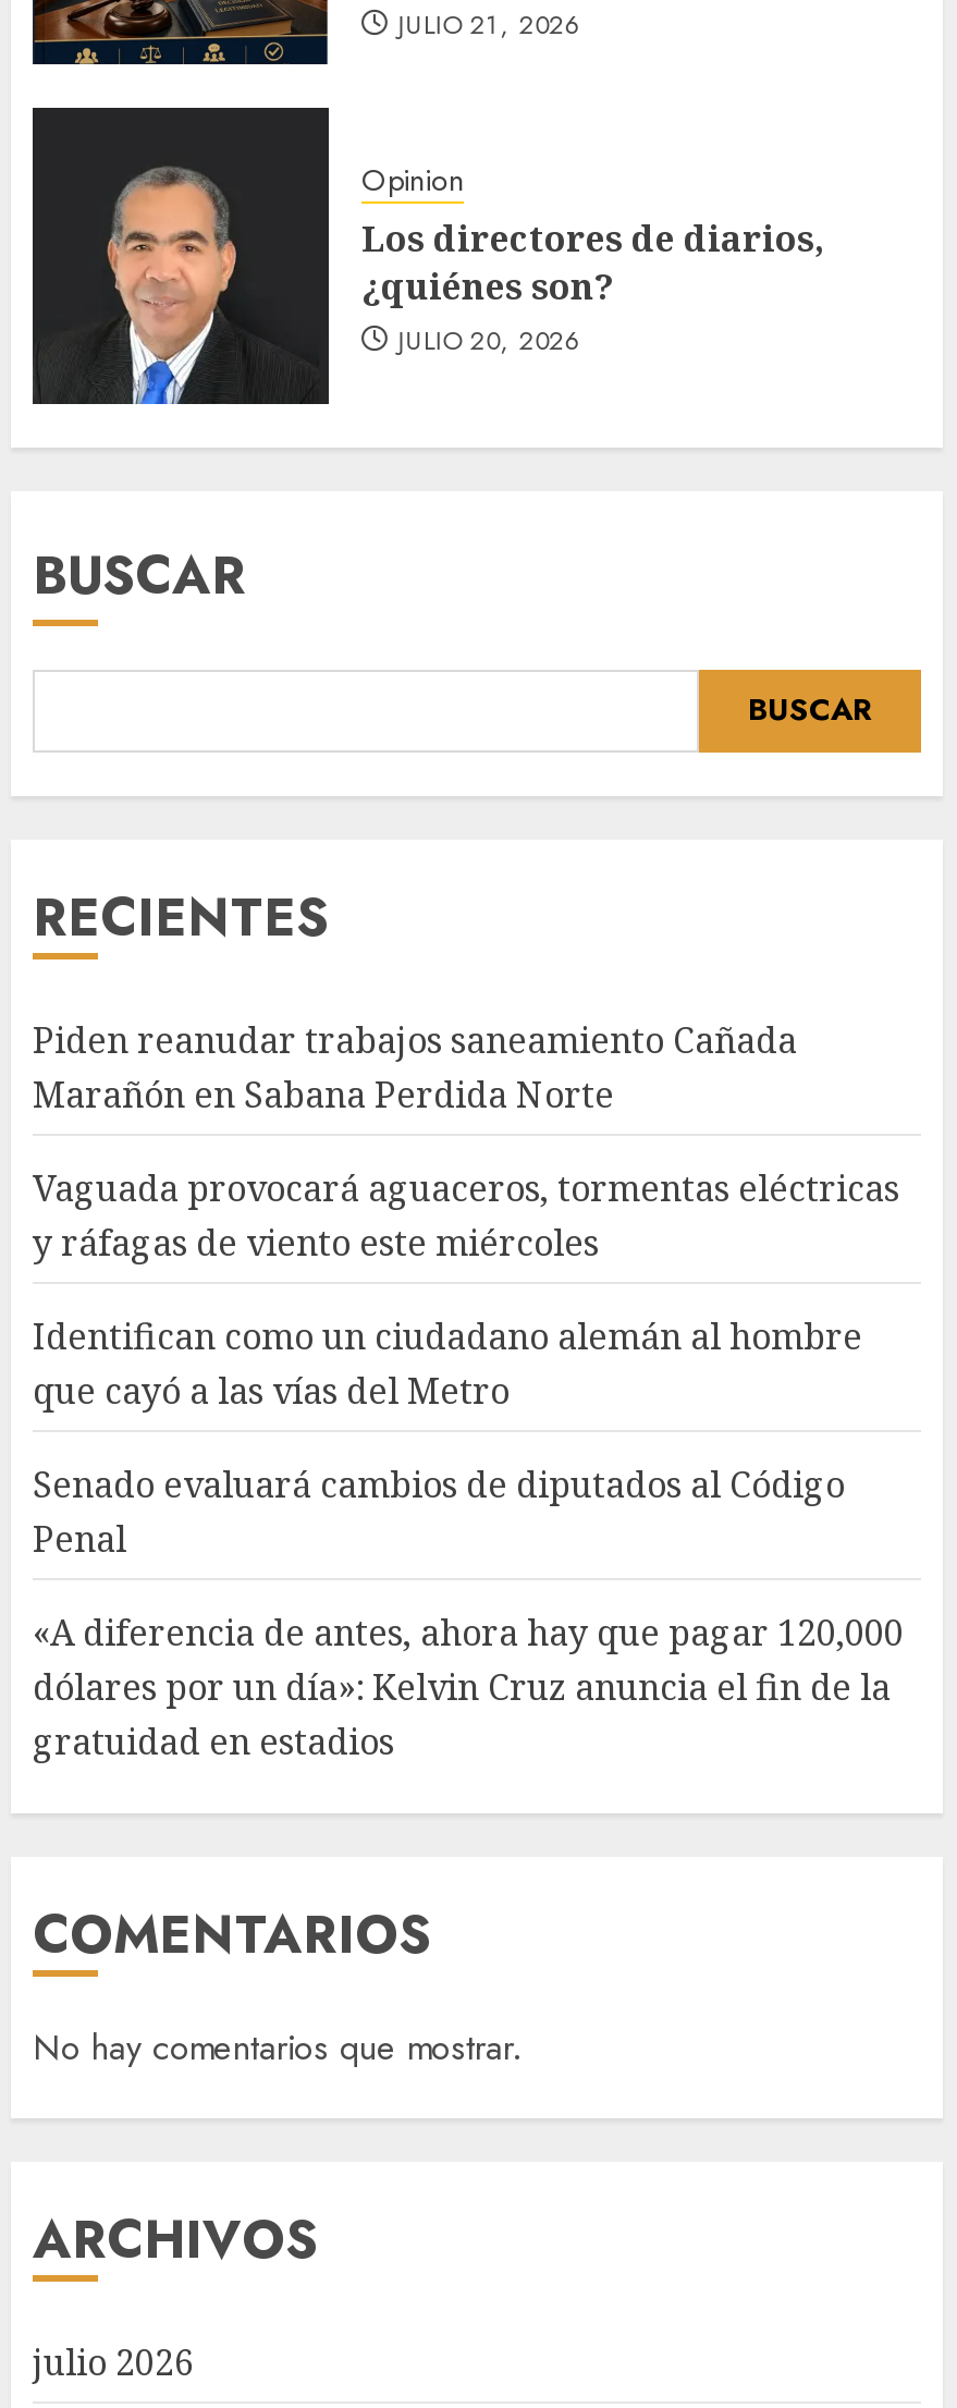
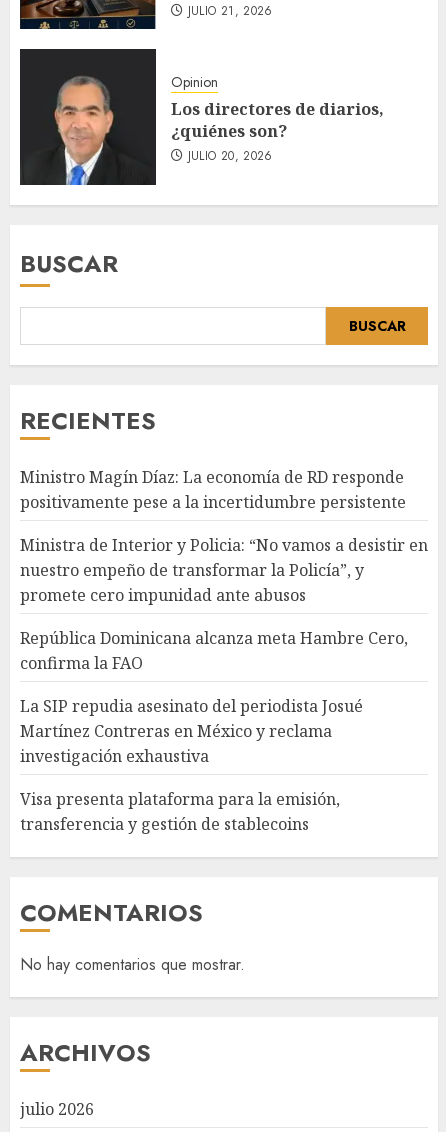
[33,1016,797,1118] Piden reanudar trabajos saneamiento Cañada | Marañón en Sabana Perdida Norte -> [20,466,406,513] Ministro Magín Díaz: La economía de RD responde | positivamente pese a la incertidumbre persistente
[33,1164,899,1266] Vaguada provocará aguaceros, tormentas eléctricas | y ráfagas de viento este miércoles -> [20,534,428,606] Ministra de Interior y Policia: “No vamos a desistir en | nuestro empeño de transformar la Policía”, y | promete cero impunidad ante abusos
[33,1312,862,1415] Identifican como un ciudadano alemán al hombre | que cayó a las vías del Metro -> [20,627,408,674] República Dominicana alcanza meta Hambre Cero, | confirma la FAO
[33,1460,845,1563] Senado evaluará cambios de diputados al Código | Penal -> [20,695,363,767] La SIP repudia asesinato del periodista Josué | Martínez Contreras en México y reclama | investigación exhaustiva
[33,1608,904,1765] «A diferencia de antes, ahora hay que pagar 120,000 | dólares por un día»: Kelvin Cruz anuncia el fin de la | gratuidad en estadios -> [20,788,340,835] Visa presenta plataforma para la emisión, | transferencia y gestión de stablecoins

